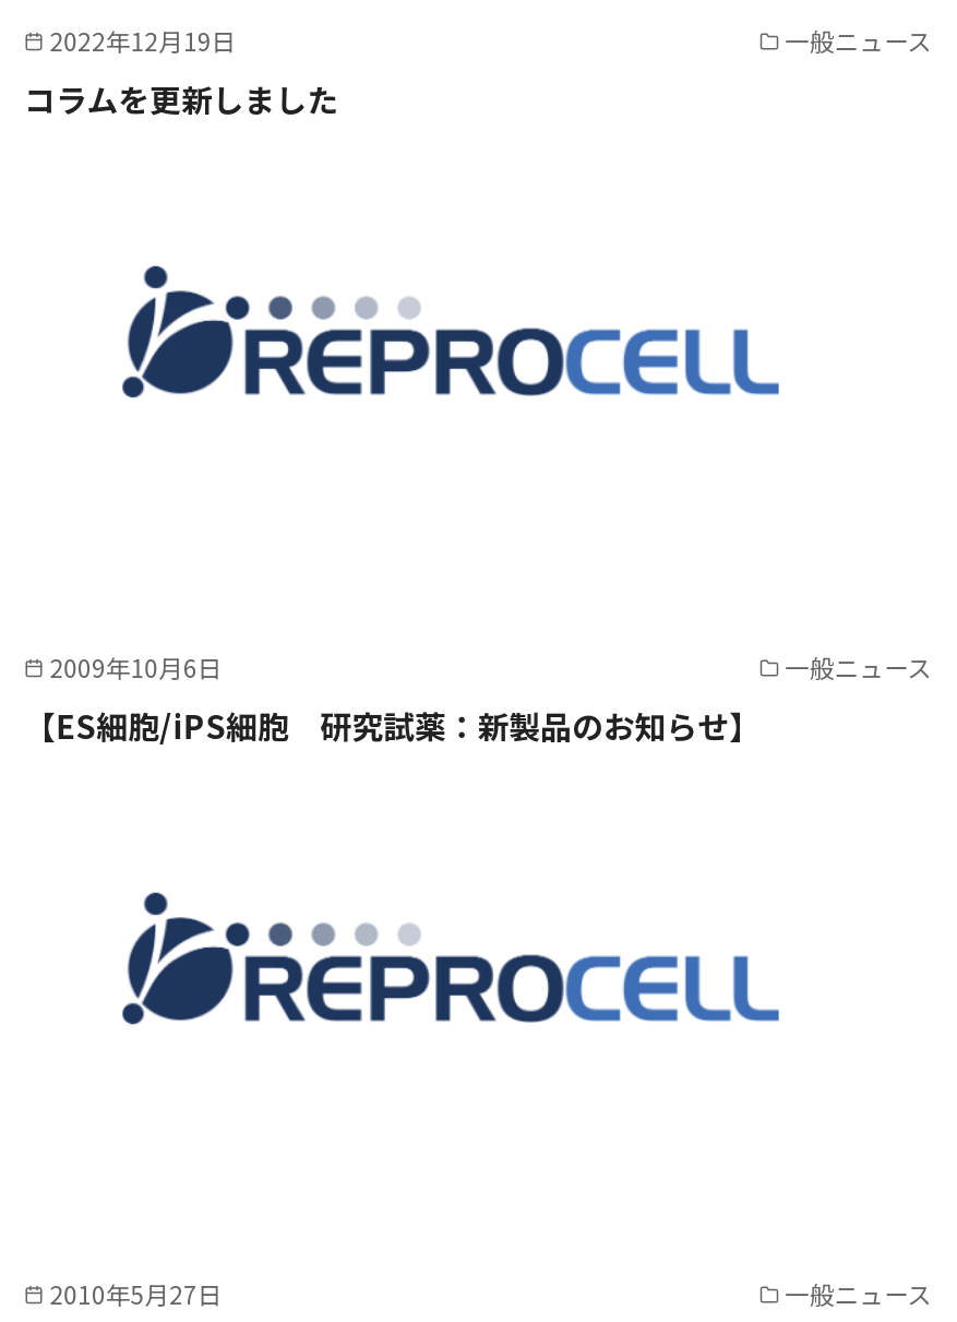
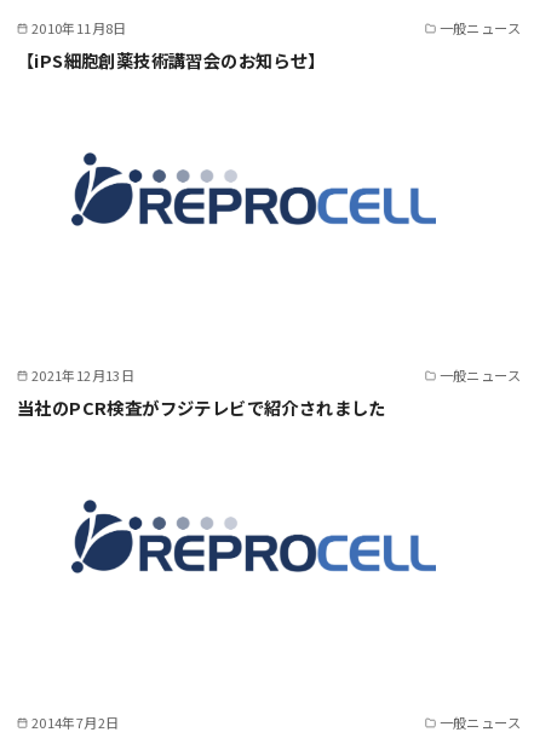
[50,23,236,58] 2022年12月19日 -> [31,18,127,37] 2010年11月8日
[24,76,338,121] コラムを更新しました -> [17,47,325,73] 【iPS細胞創薬技術講習会のお知らせ】
[50,650,222,684] 2009年10月6日 -> [31,365,135,385] 2021年12月13日
[24,702,760,748] 【ES細胞/iPS細胞 研究試薬：新製品のお知らせ】 -> [17,395,386,420] 当社のPCR検査がフジテレビで紹介されました
[50,1277,222,1312] 2010年5月27日 -> [31,713,119,732] 2014年7月2日

